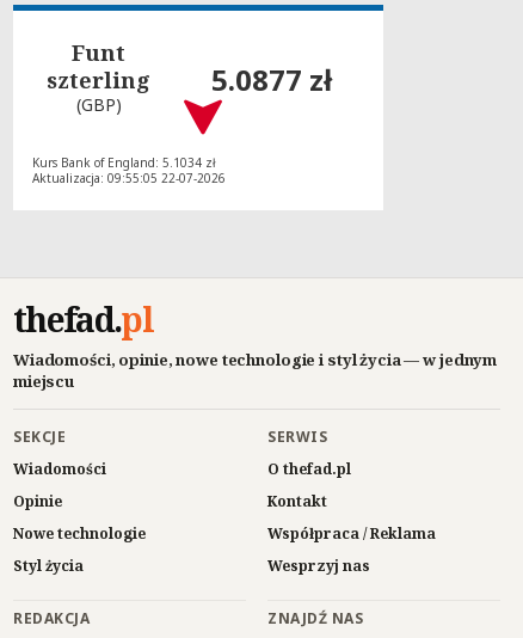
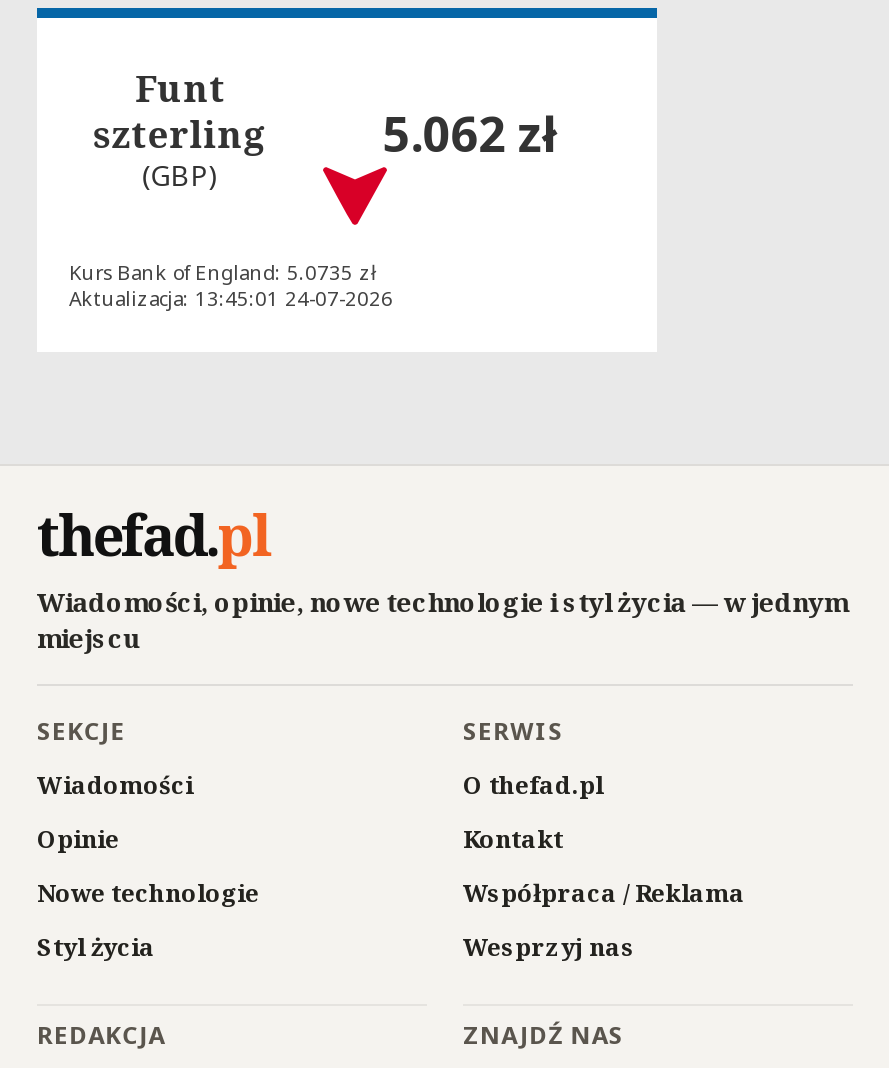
[211,60,331,100] 5.0877 zł -> [382,101,556,167] 5.062 zł
[32,155,216,171] Kurs Bank of England: 5.1034 zł -> [69,259,377,287] Kurs Bank of England: 5.0735 zł
[32,170,226,187] Aktualizacja: 09:55:05 22-07-2026 -> [69,285,393,313] Aktualizacja: 13:45:01 24-07-2026

